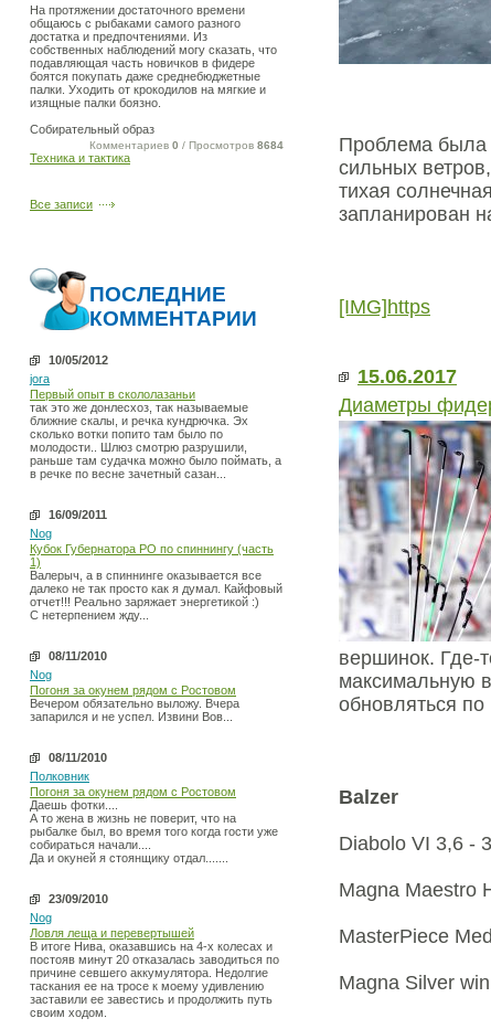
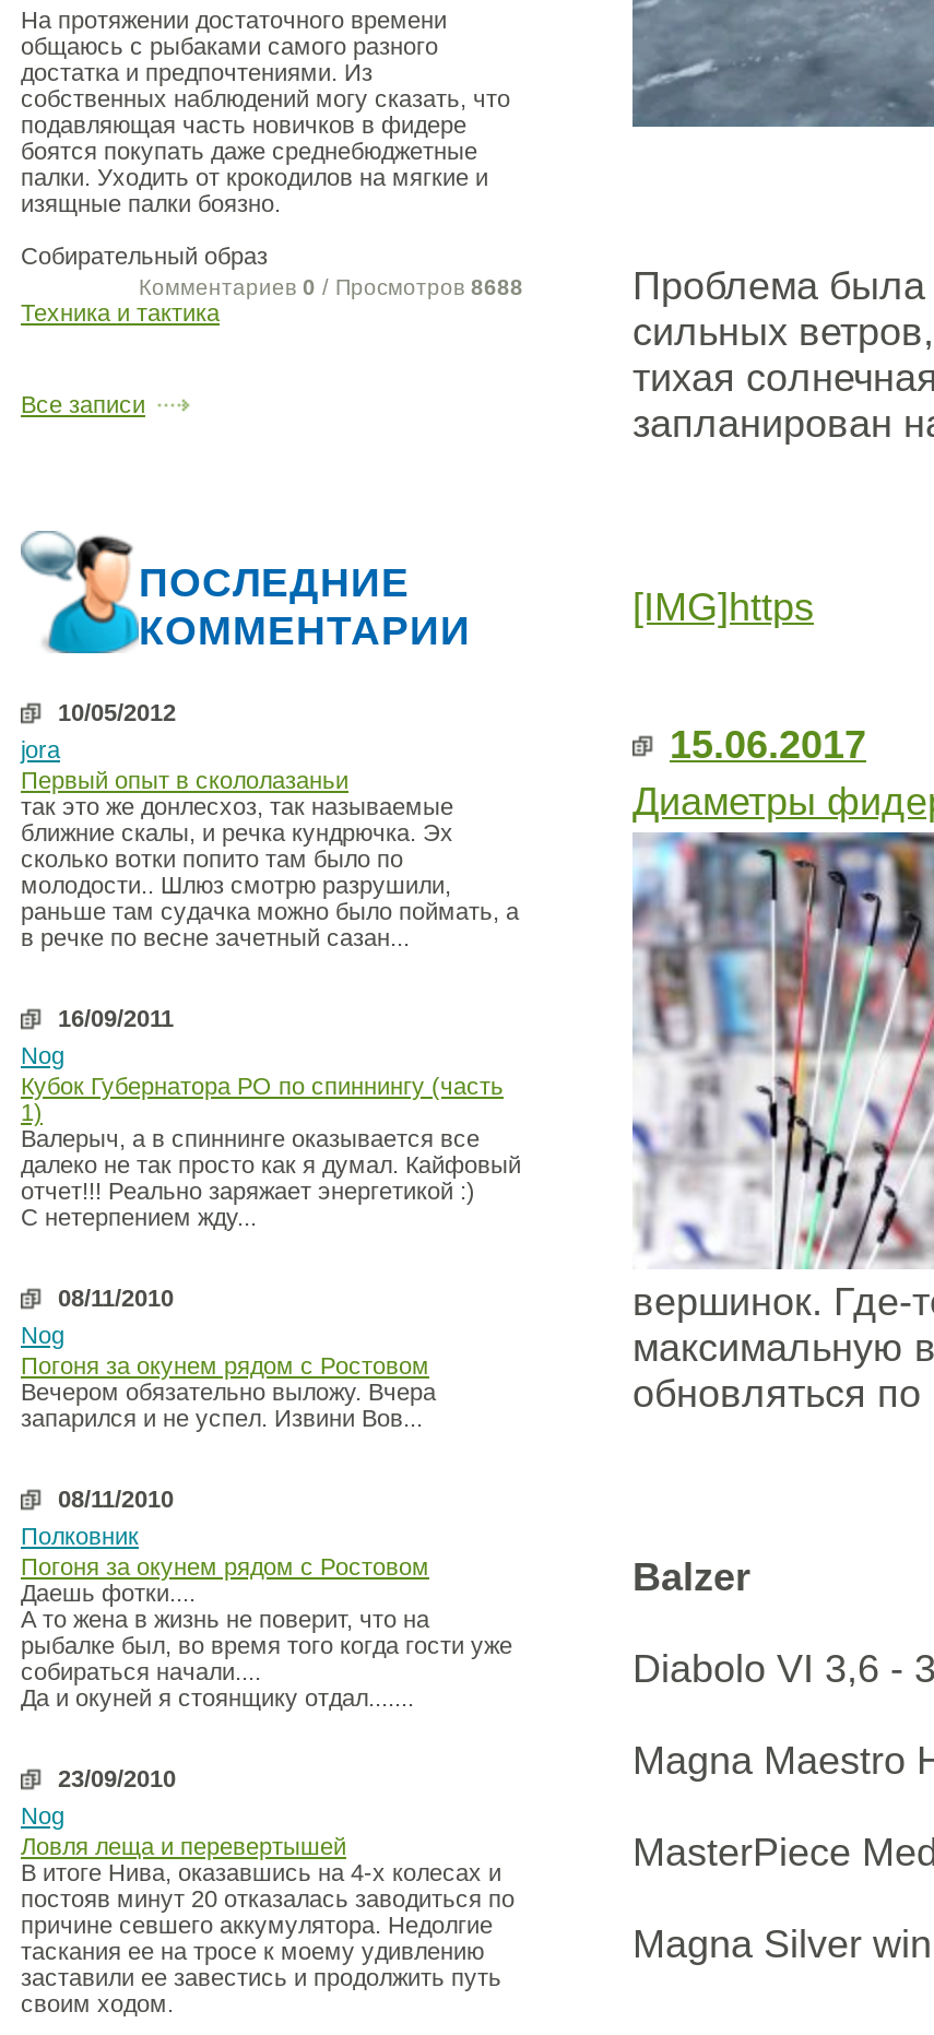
[89,139,284,151] Комментариев 0 / Просмотров 8684 -> [139,275,523,299] Комментариев 0 / Просмотров 8688

